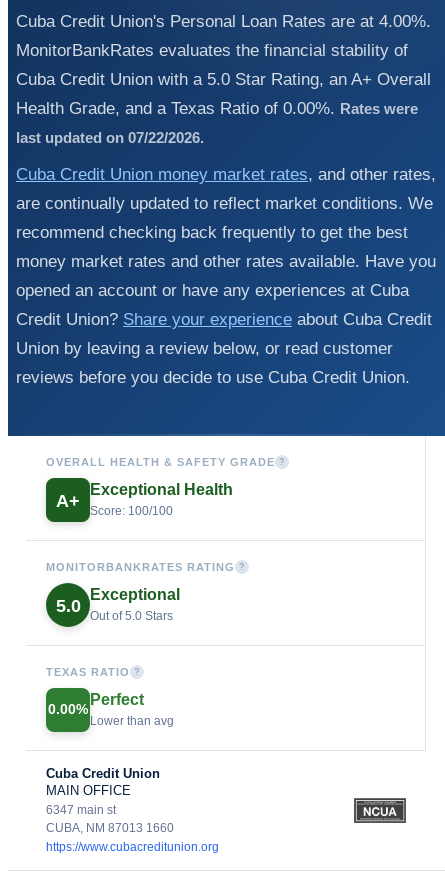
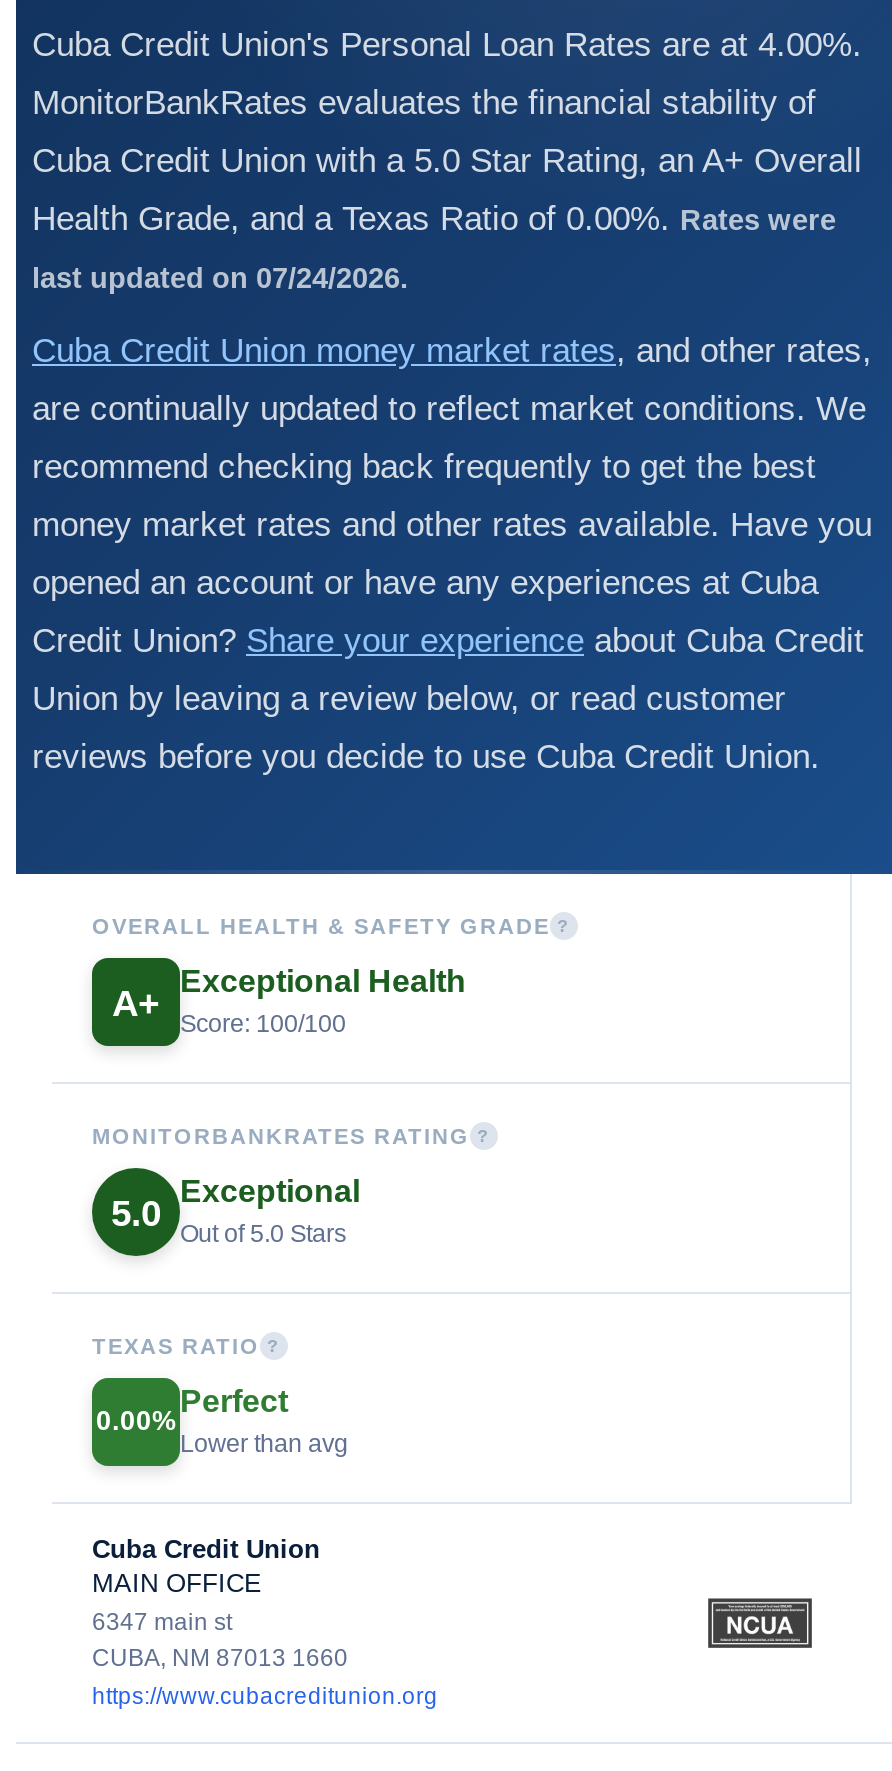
[16,130,204,146] last updated on 07/22/2026. -> [32,262,408,294] last updated on 07/24/2026.

